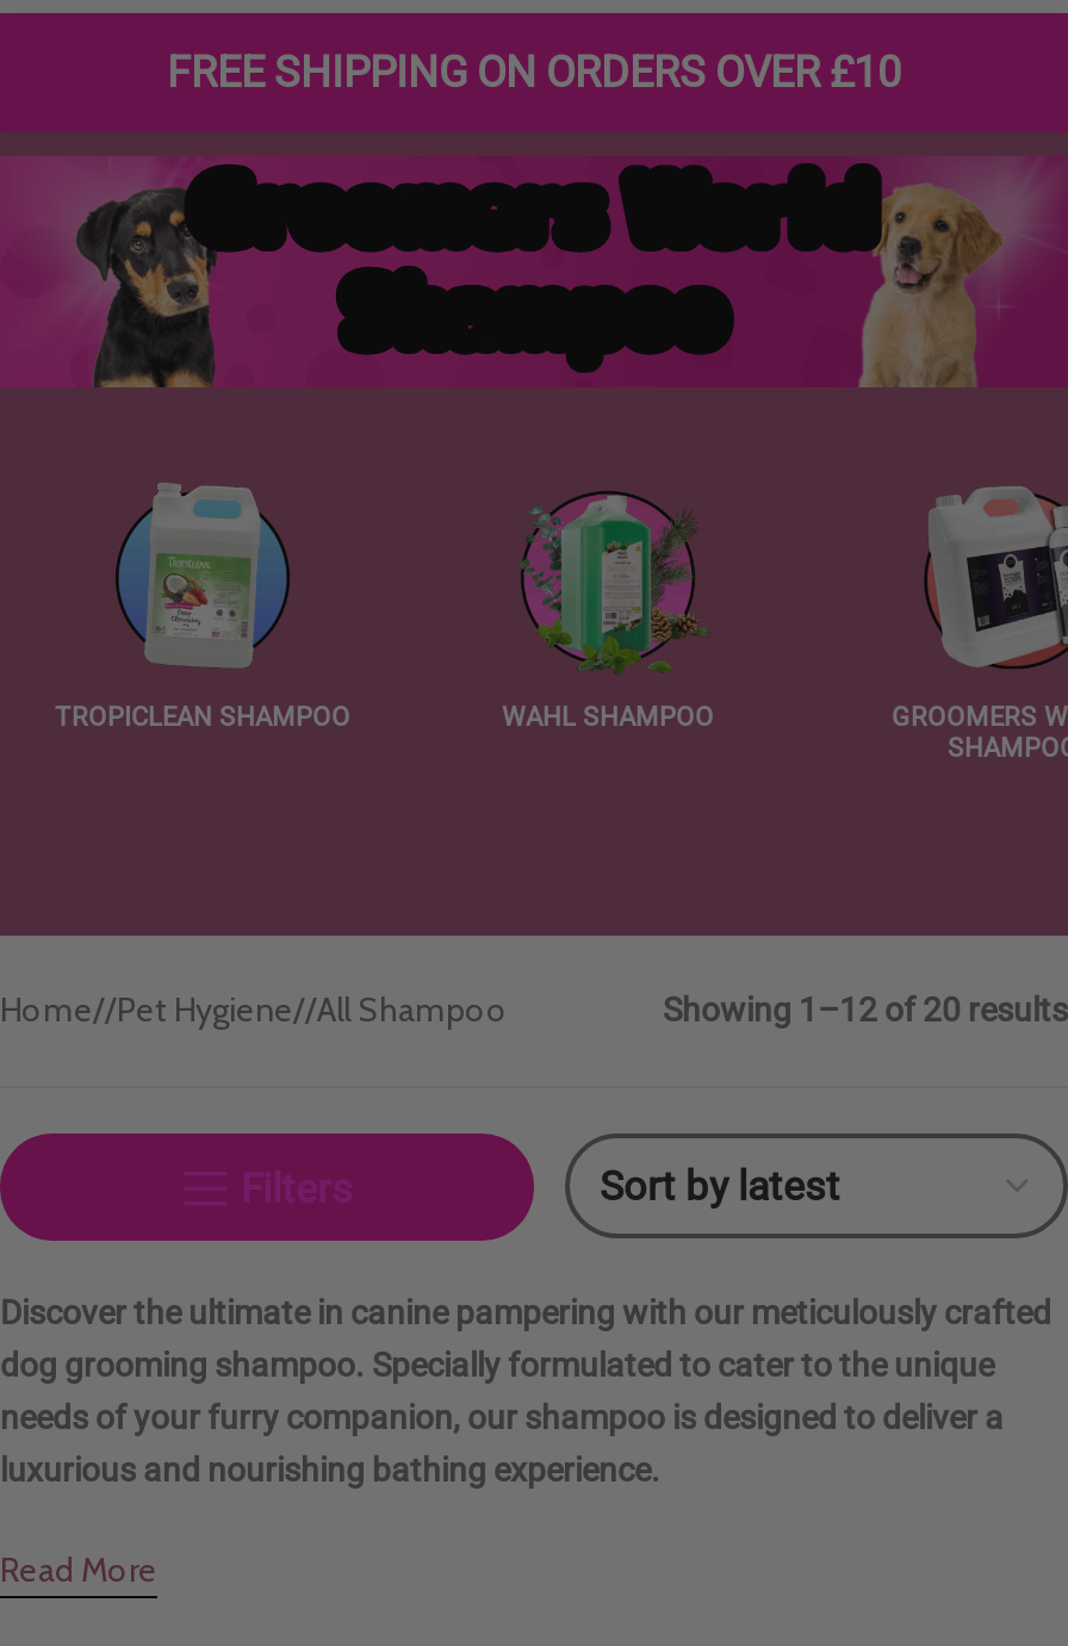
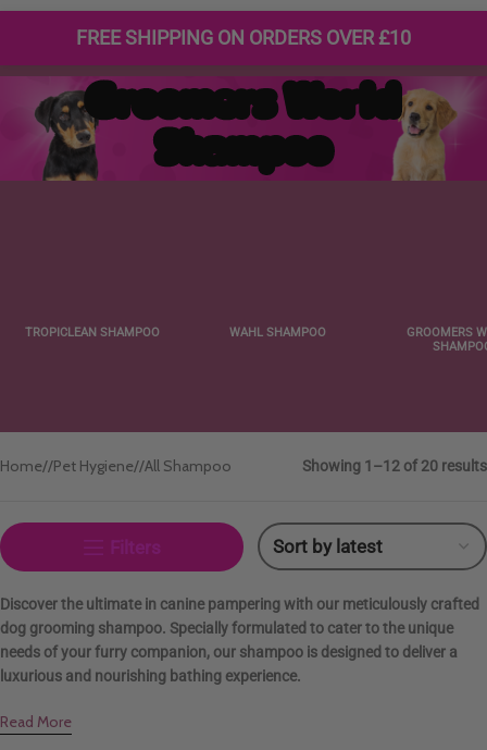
[114,480,291,671] [image] -> none
[520,490,708,676] [image] -> none
[923,485,1061,671] [image] -> none

